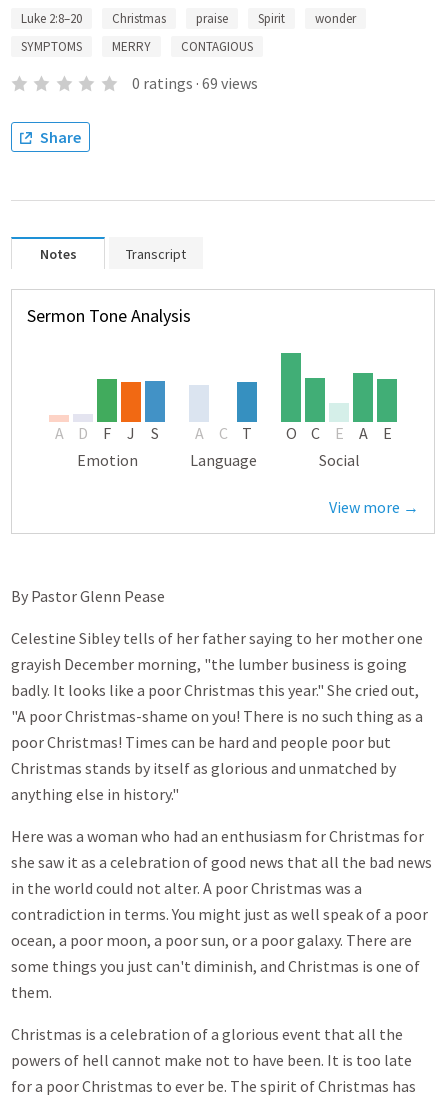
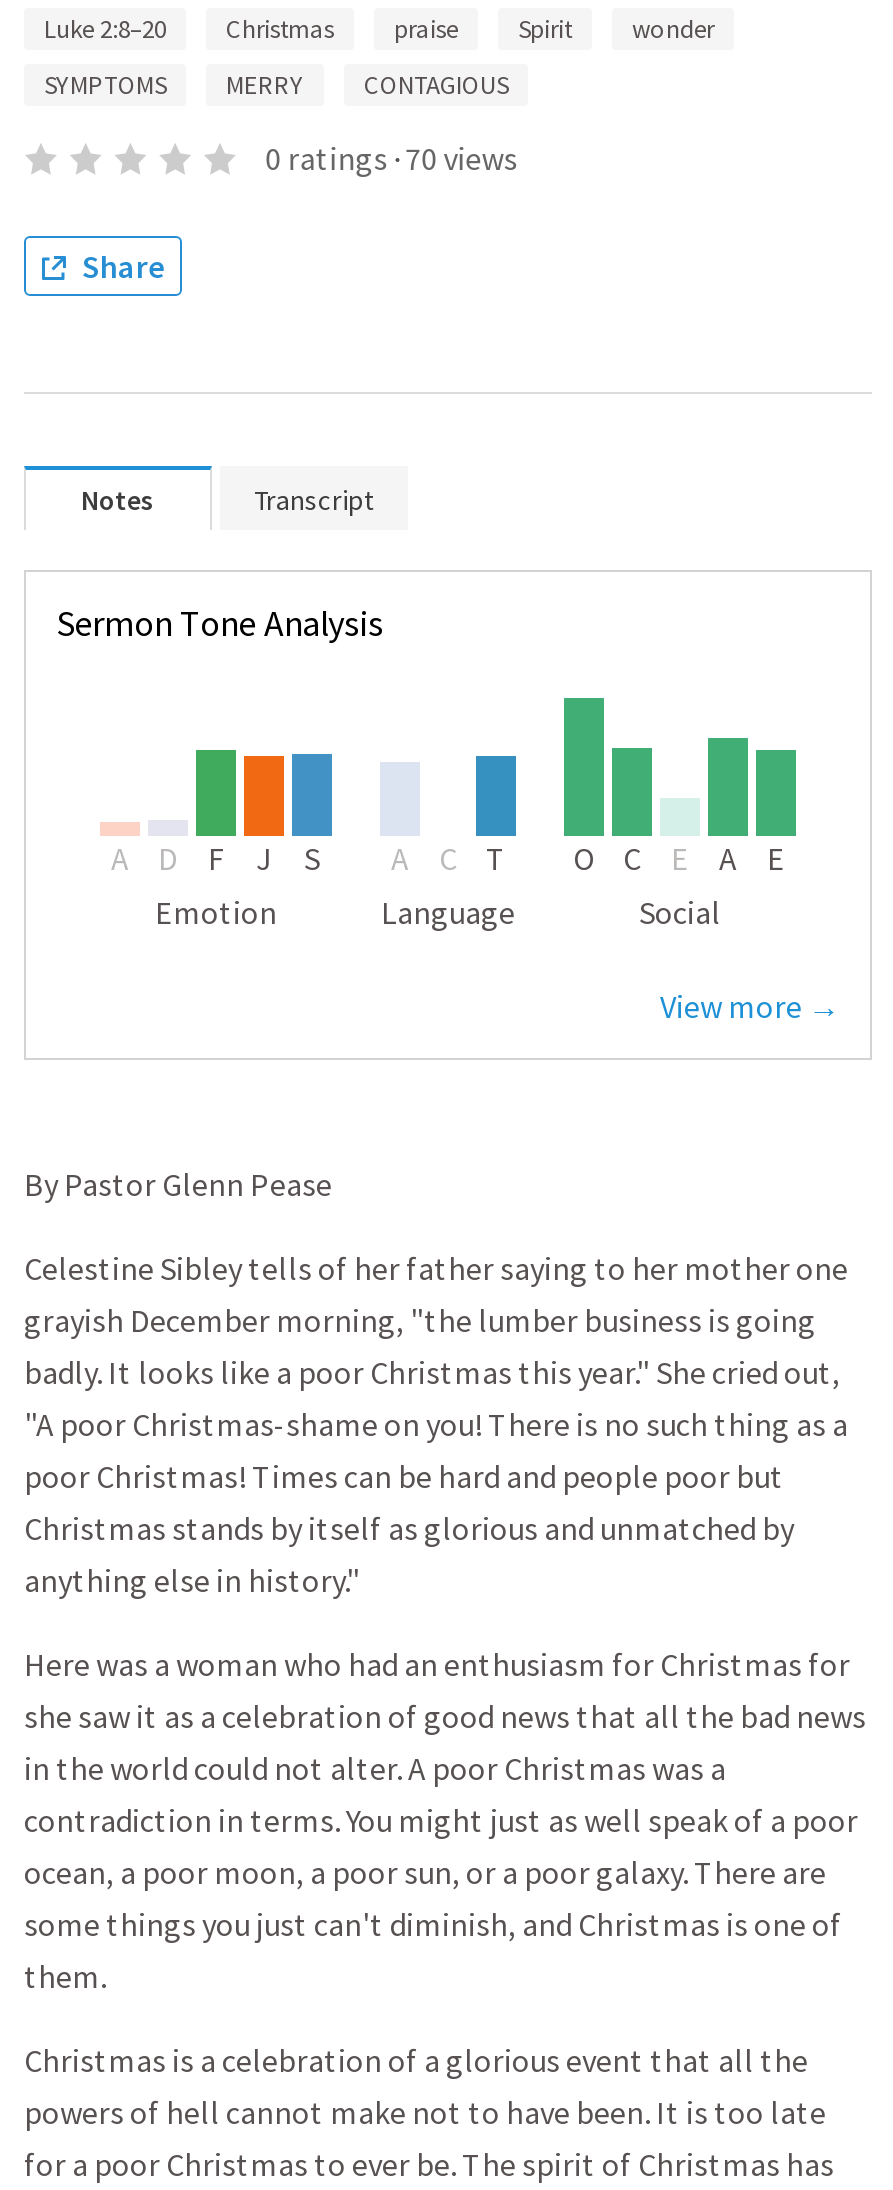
[132,73,258,93] 0 ratings · 69 views -> [265,138,517,178] 0 ratings · 70 views

